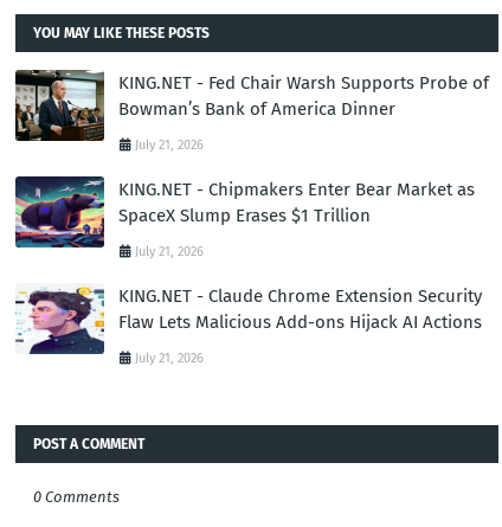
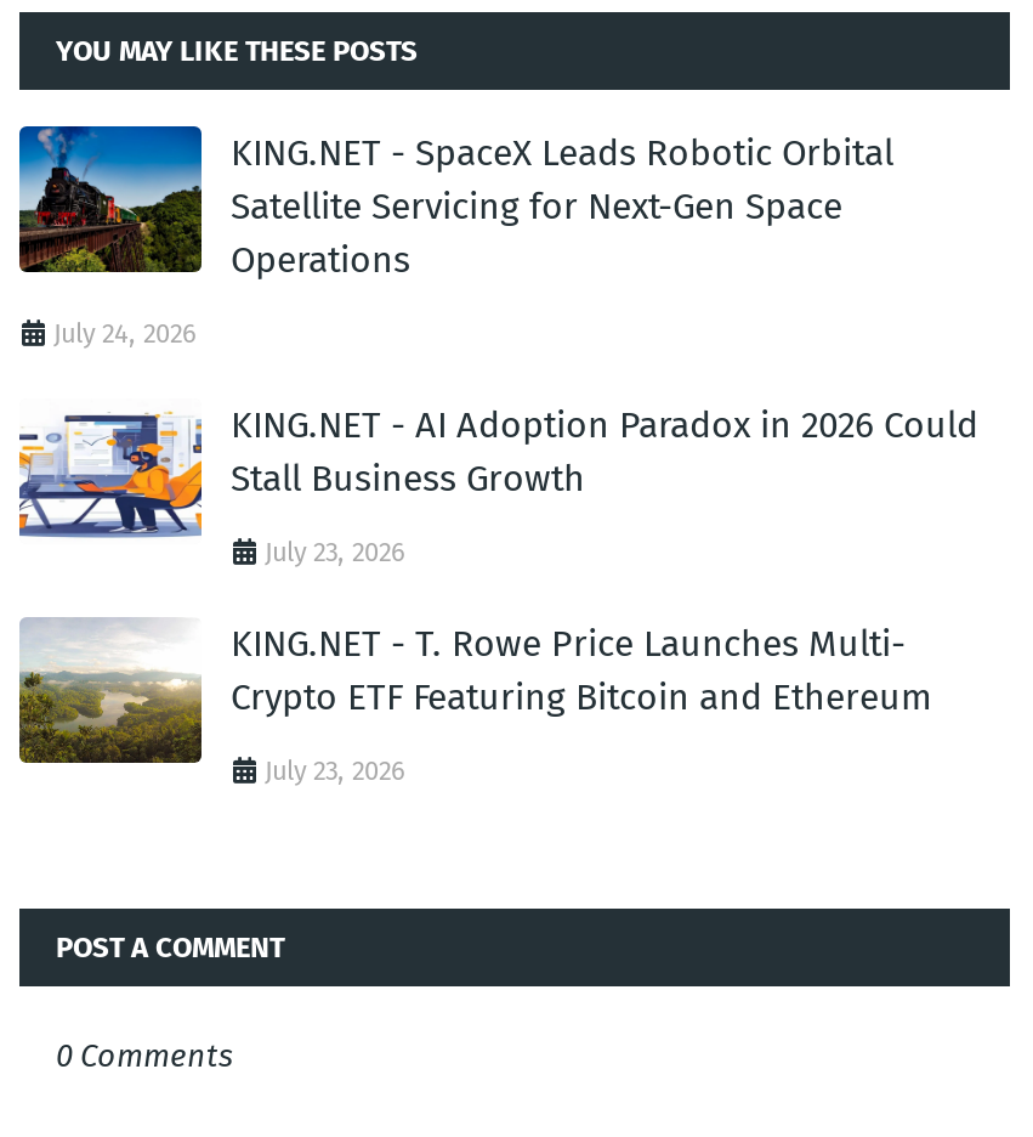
[14,69,489,129] [image] | KING.NET - Fed Chair Warsh Supports Probe of | Bowman’s Bank of America Dinner -> [17,124,893,283] [image] | KING.NET - SpaceX Leads Robotic Orbital | Satellite Servicing for Next-Gen Space | Operations
[135,138,204,153] July 21, 2026 -> [53,319,197,351] July 24, 2026
[14,179,475,249] [image] | KING.NET - Chipmakers Enter Bear Market as | SpaceX Slump Erases $1 Trillion -> [17,398,978,539] [image] | KING.NET - AI Adoption Paradox in 2026 Could | Stall Business Growth
[135,244,204,260] July 21, 2026 -> [265,538,405,569] July 23, 2026
[15,286,482,355] [image] | KING.NET - Claude Chrome Extension Security | Flaw Lets Malicious Add-ons Hijack AI Actions -> [17,617,932,765] [image] | KING.NET - T. Rowe Price Launches Multi- | Crypto ETF Featuring Bitcoin and Ethereum
[135,351,204,366] July 21, 2026 -> [265,756,405,788] July 23, 2026

